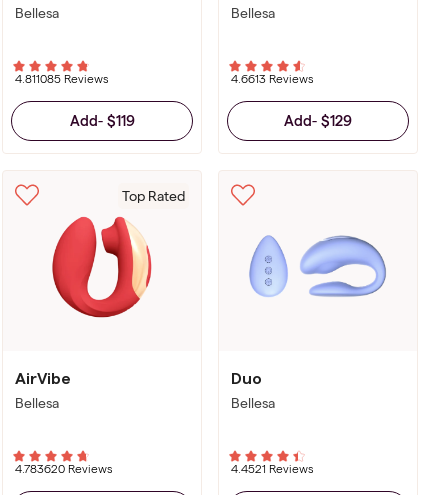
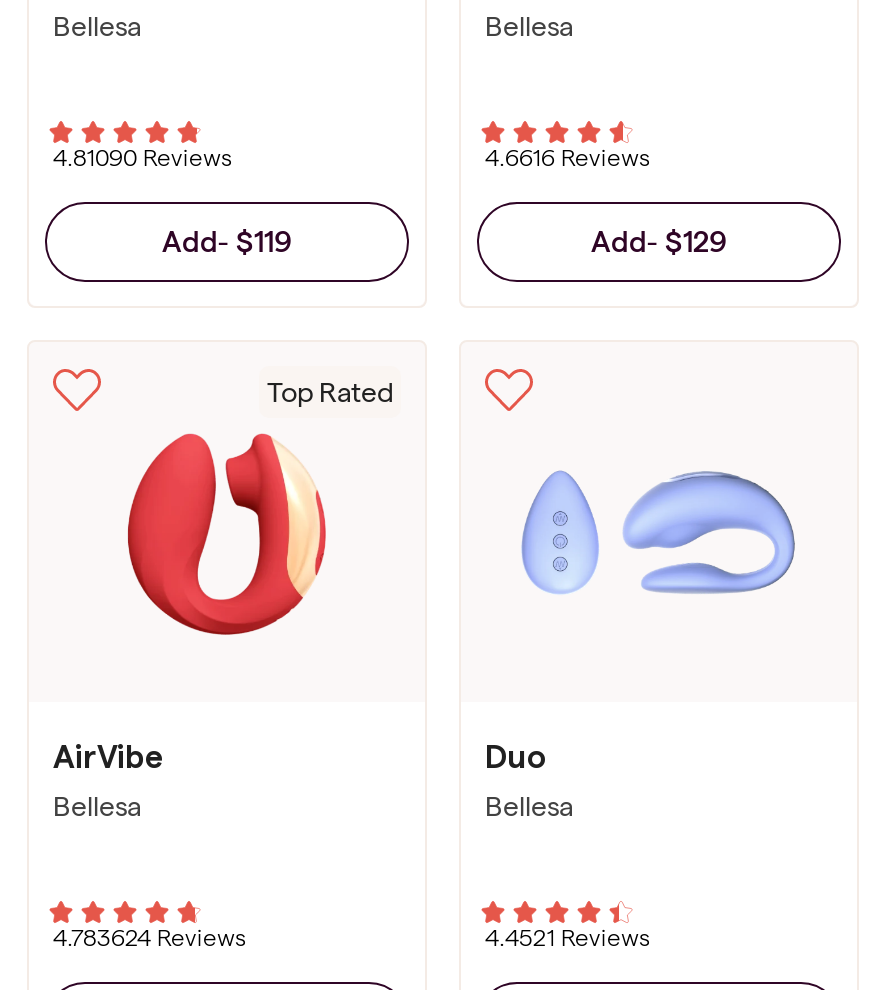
[15,72,109,85] 4.811085 Reviews -> [53,144,233,170] 4.81090 Reviews
[231,72,314,85] 4.6613 Reviews -> [485,144,651,170] 4.6616 Reviews
[15,462,113,475] 4.783620 Reviews -> [53,924,247,950] 4.783624 Reviews

